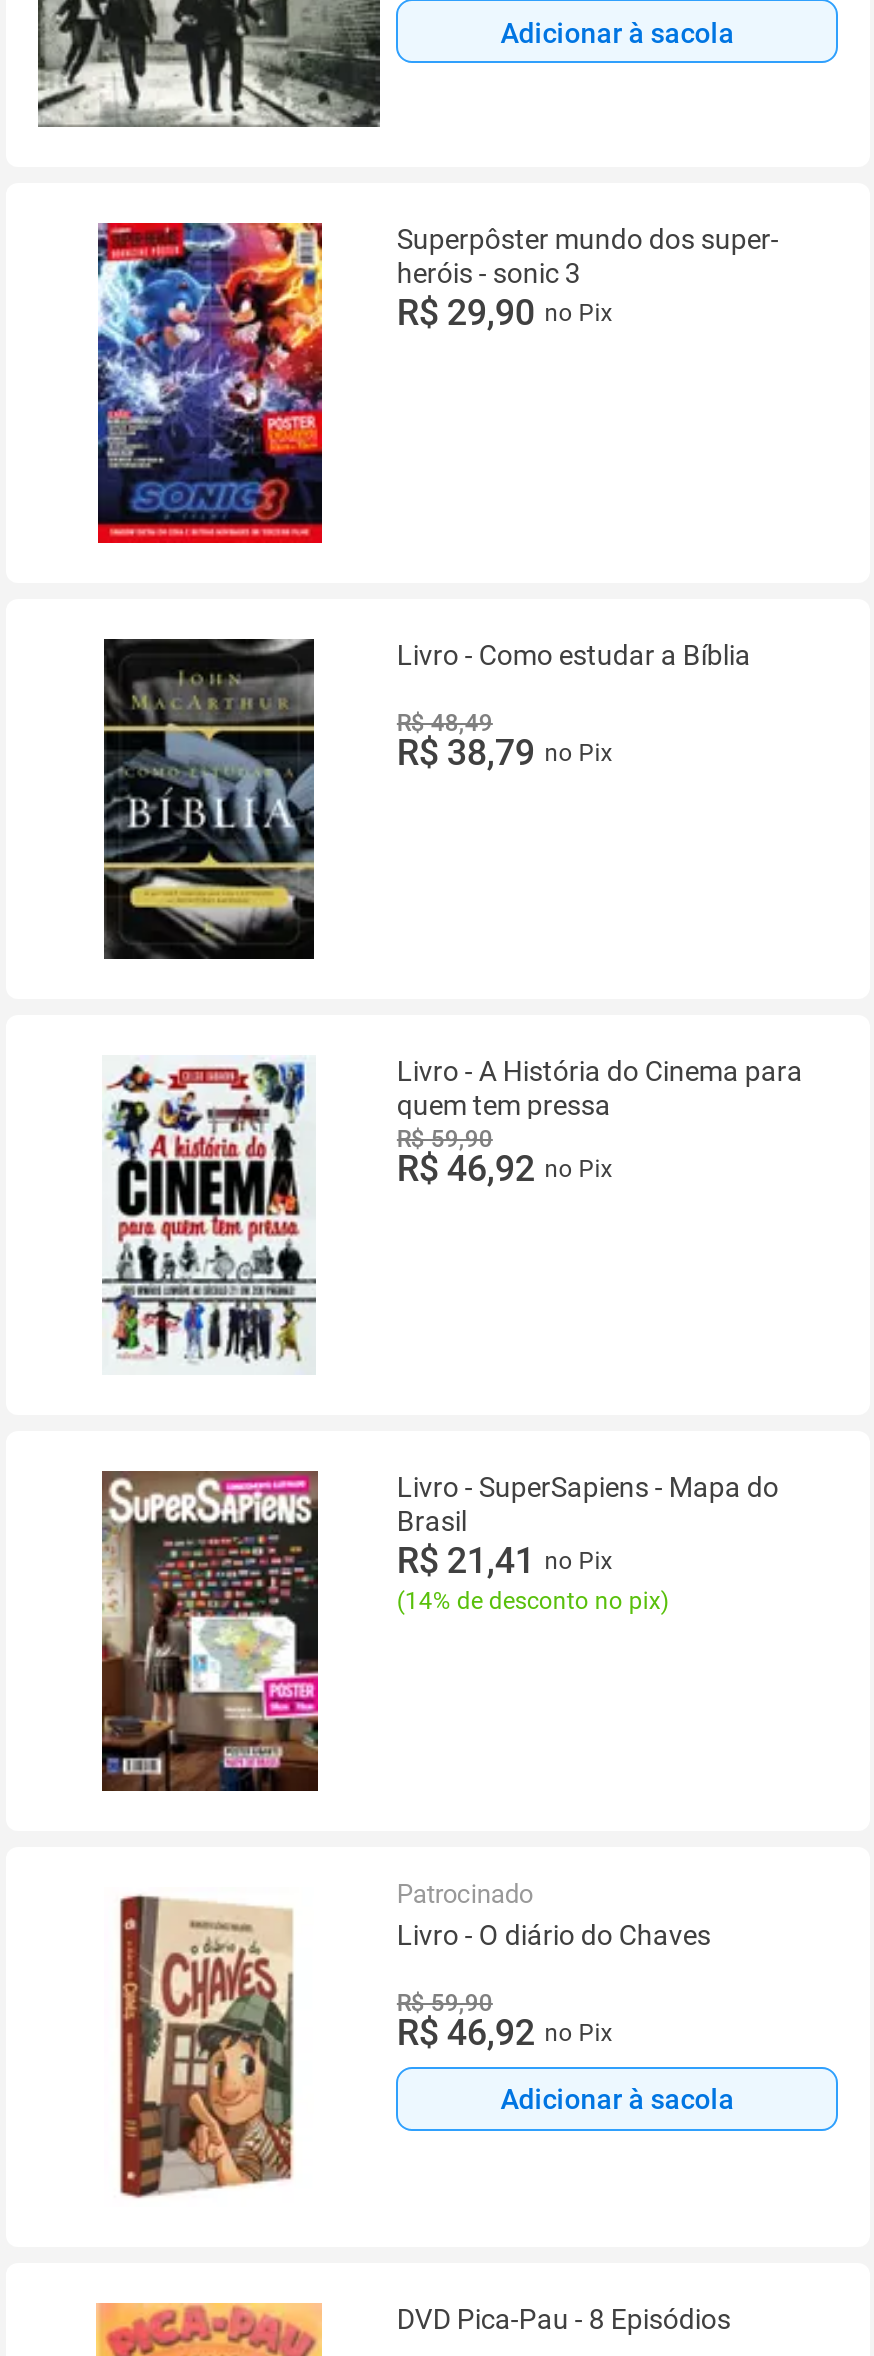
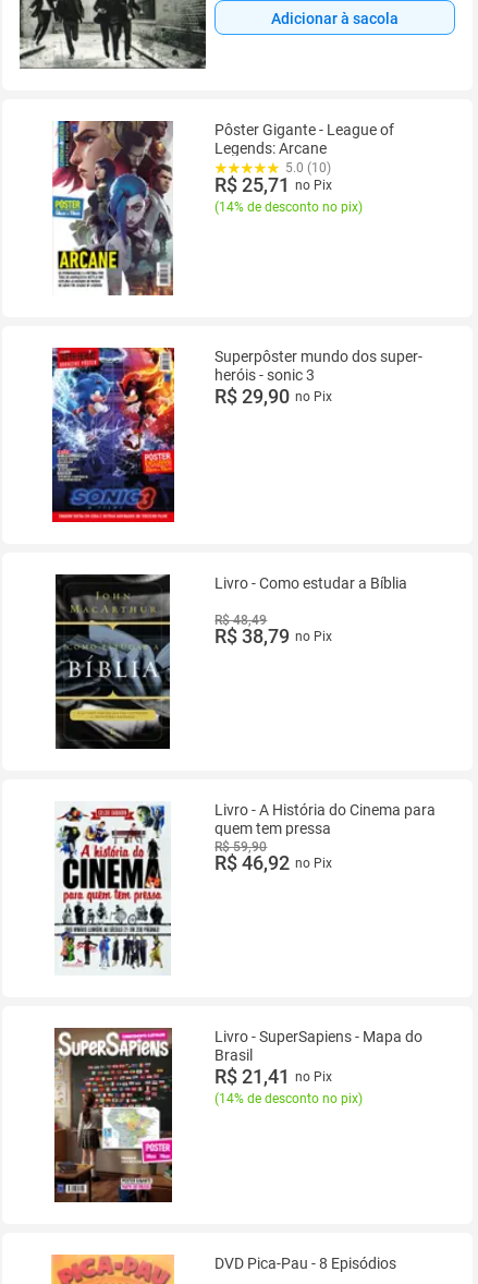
none -> [51,120,395,295] [image] | Pôster Gigante - League of | Legends: Arcane | 5.0 (10) | R$ 25,71 no Pix | (14% de desconto no pix)
moved [94,218,803,1615] -> [50,346,436,1107]: [image] | Superpôster mundo dos super- | heróis - sonic 3 | ... | R$ 21,41 no Pix | (14% de desconto no pix)
moved [98,1470,322,1794] -> [52,1028,174,1204]: [image]
[102,1879,734,2206] [image] | Patrocinado | Livro - O diário do Chaves | R$ 59,90 | R$ 46,92 no Pix | Adicionar à sacola -> none

